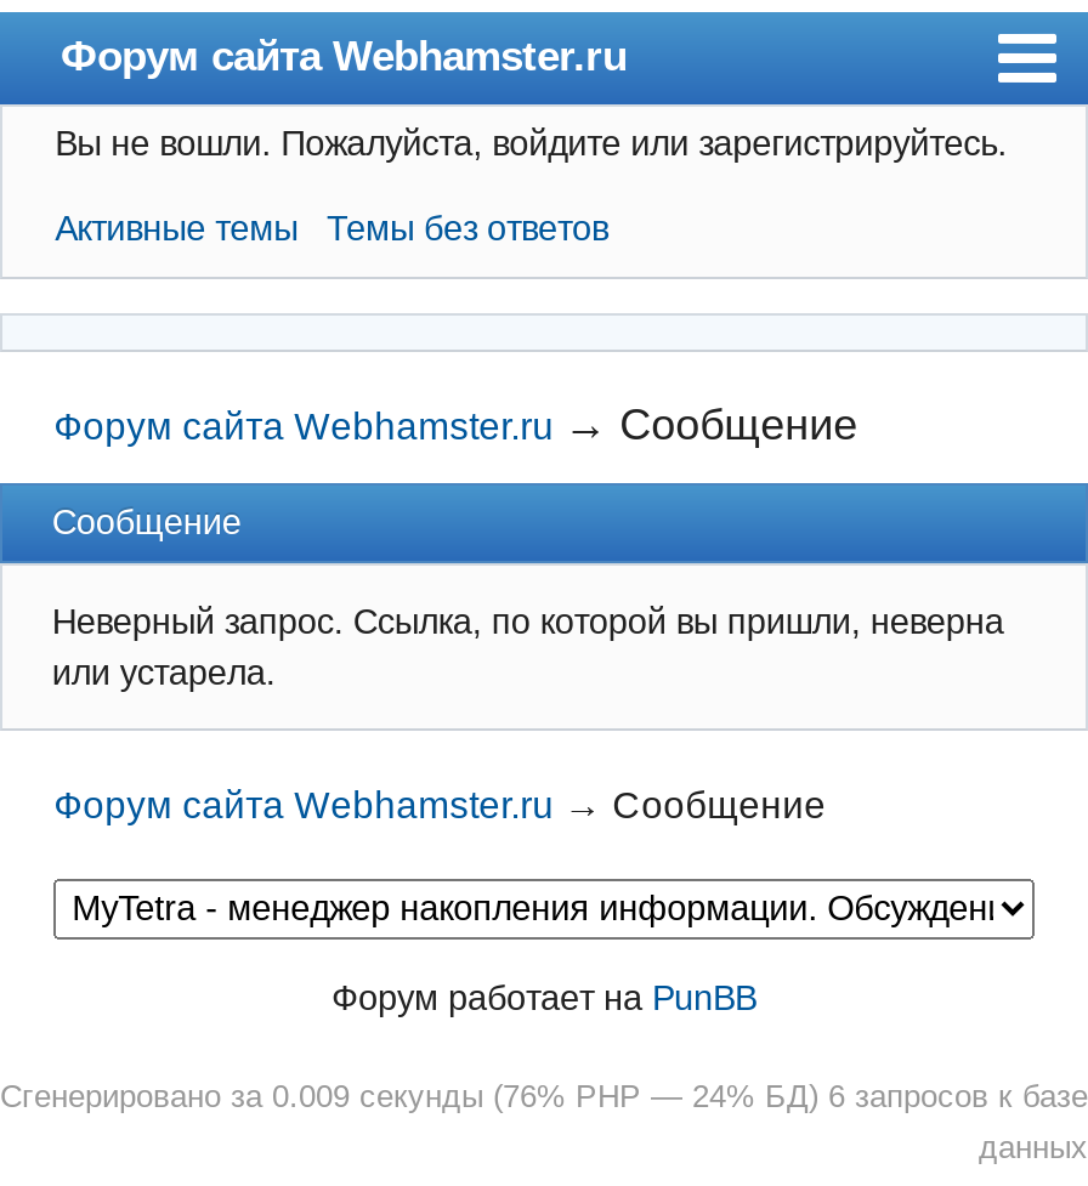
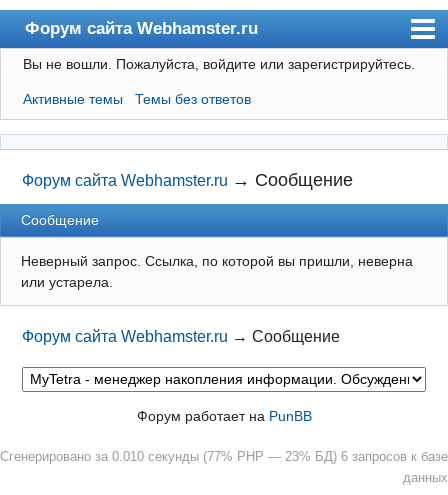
[0,1078,1088,1114] Сгенерировано за 0.009 секунды (76% PHP — 24% БД) 6 запросов к базе -> [0,449,448,464] Сгенерировано за 0.010 секунды (77% PHP — 23% БД) 6 запросов к базе

